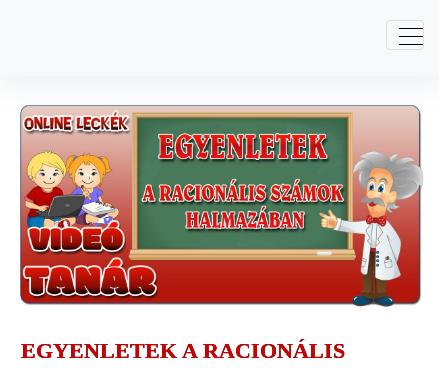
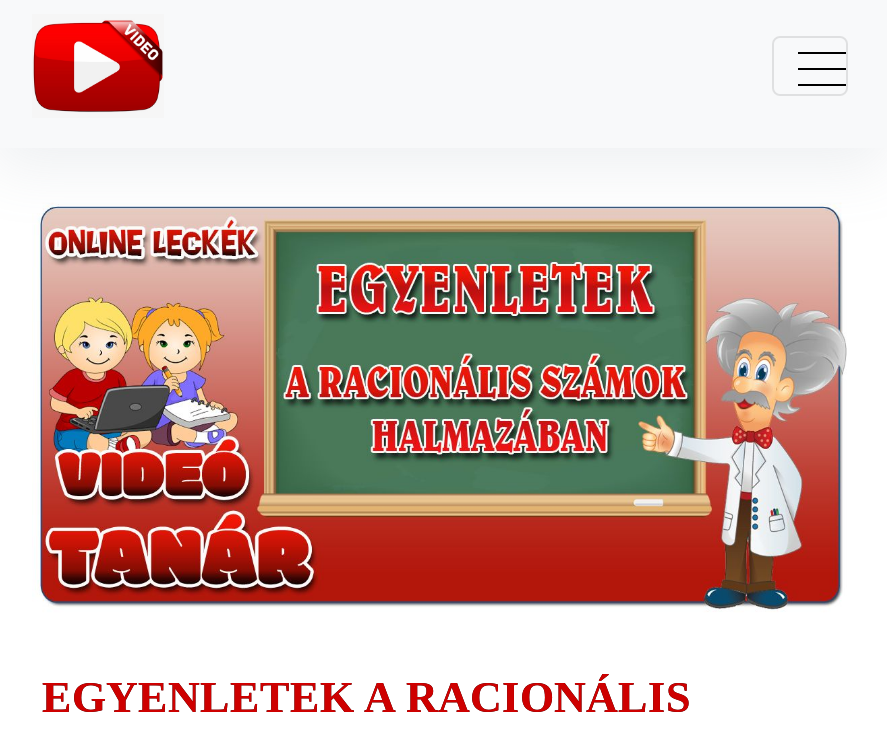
none -> [32,18,164,114] [image]

